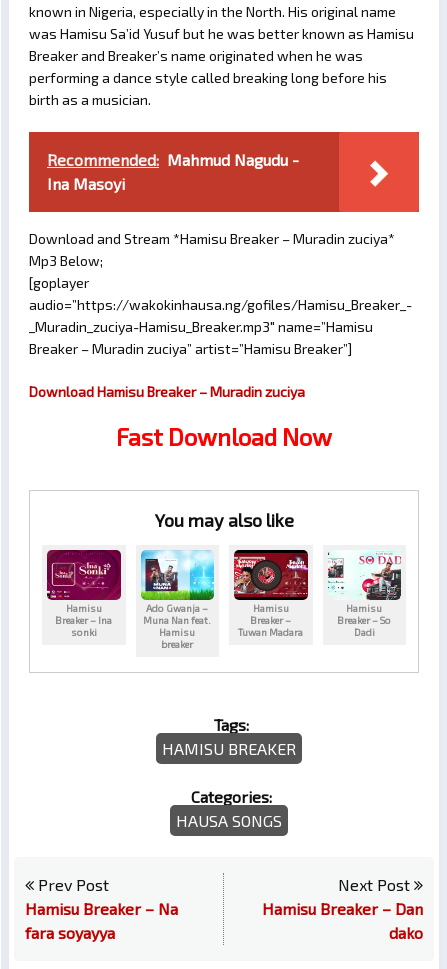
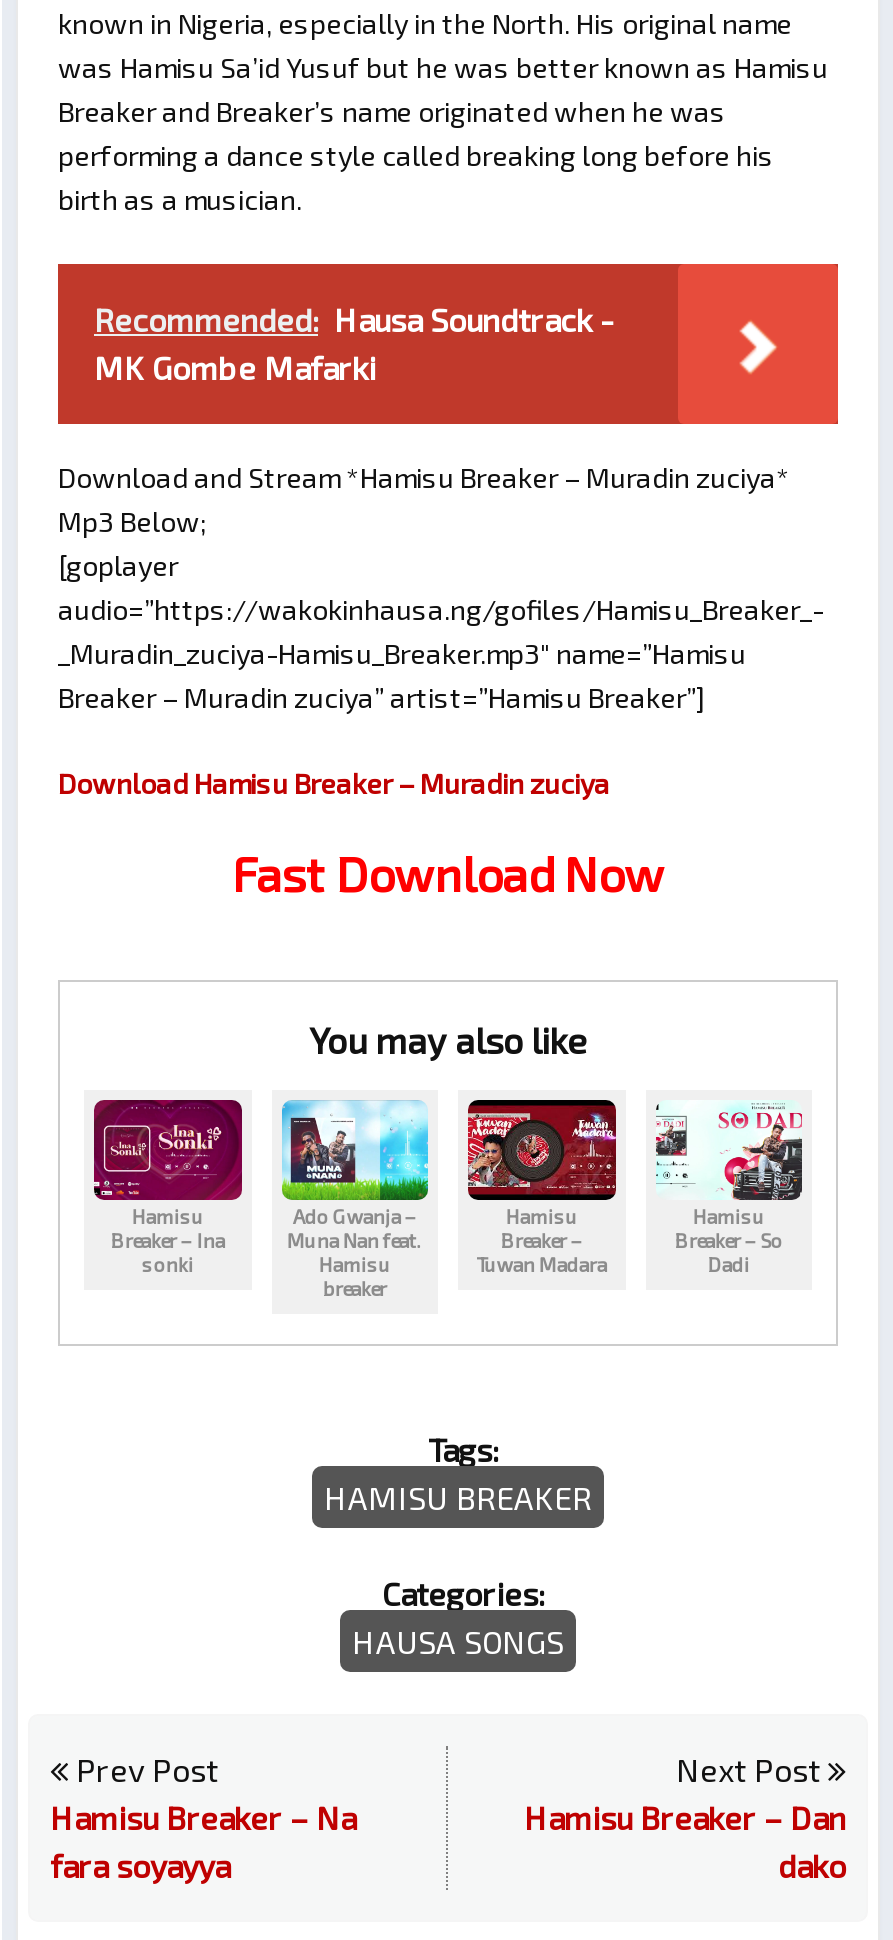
[47,150,299,193] Recommended: Mahmud Nagudu - | Ina Masoyi -> [94,301,614,387] Recommended: Hausa Soundtrack - | MK Gombe Mafarki

